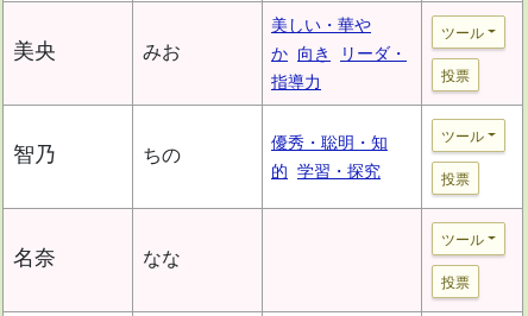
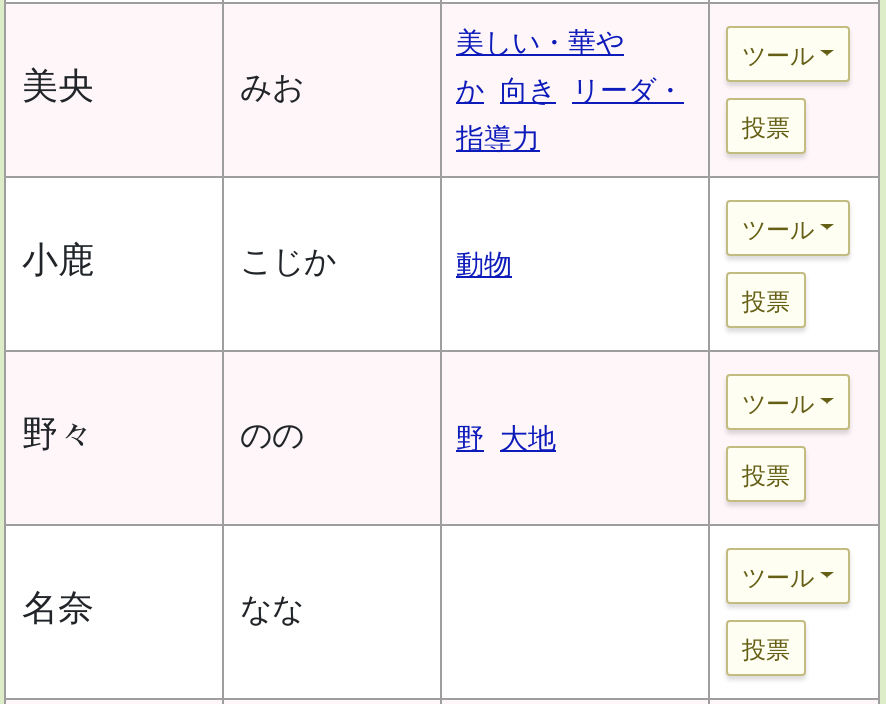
[271,132,388,180] 優秀・聡明・知 | 的 学習・探究 -> [22,215,814,453] ツール | 投票 | 野々 | のの | 野 大地
[13,142,181,166] 智乃 | ちの -> [22,239,512,279] 小鹿 | こじか | 動物

